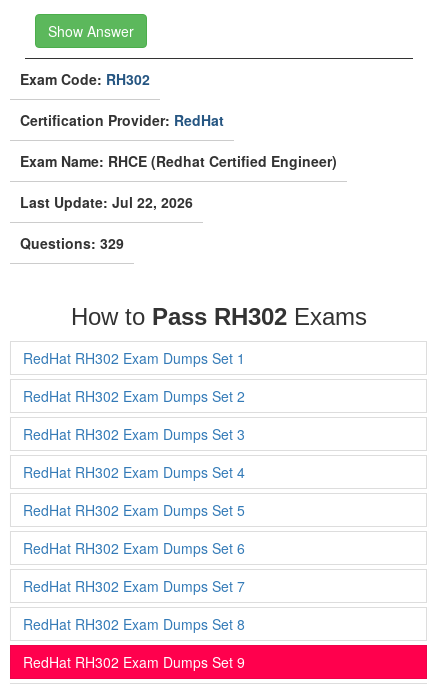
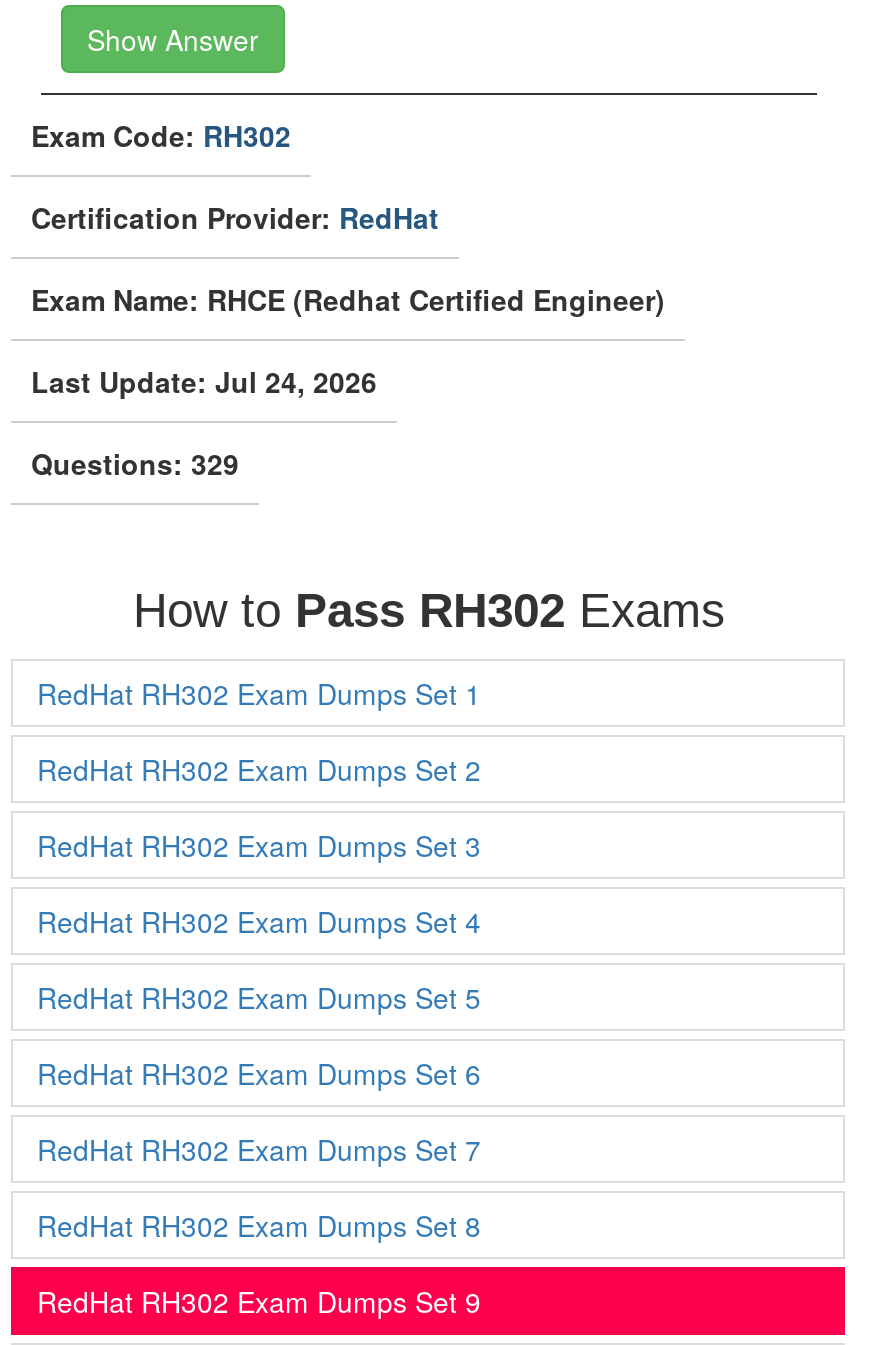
[20,192,193,212] Last Update: Jul 22, 2026 -> [31,361,377,401] Last Update: Jul 24, 2026

